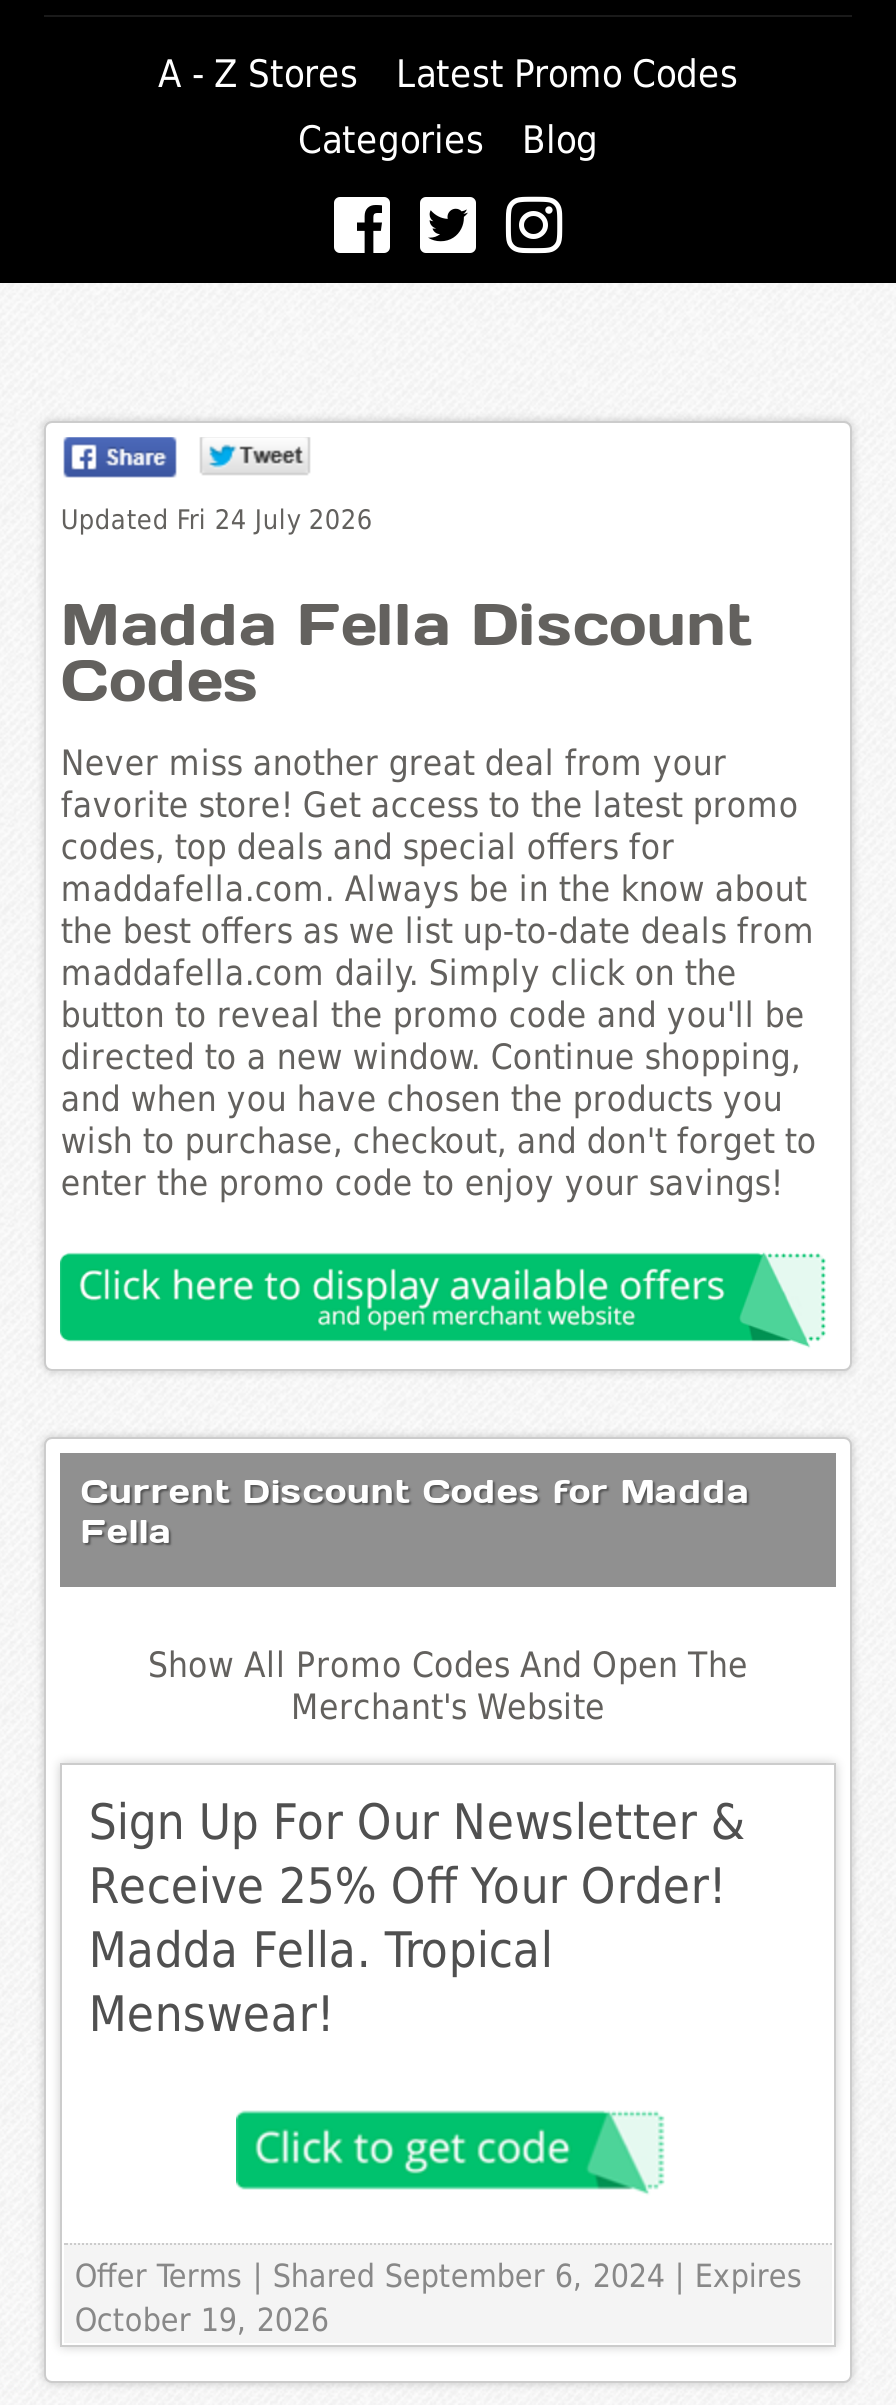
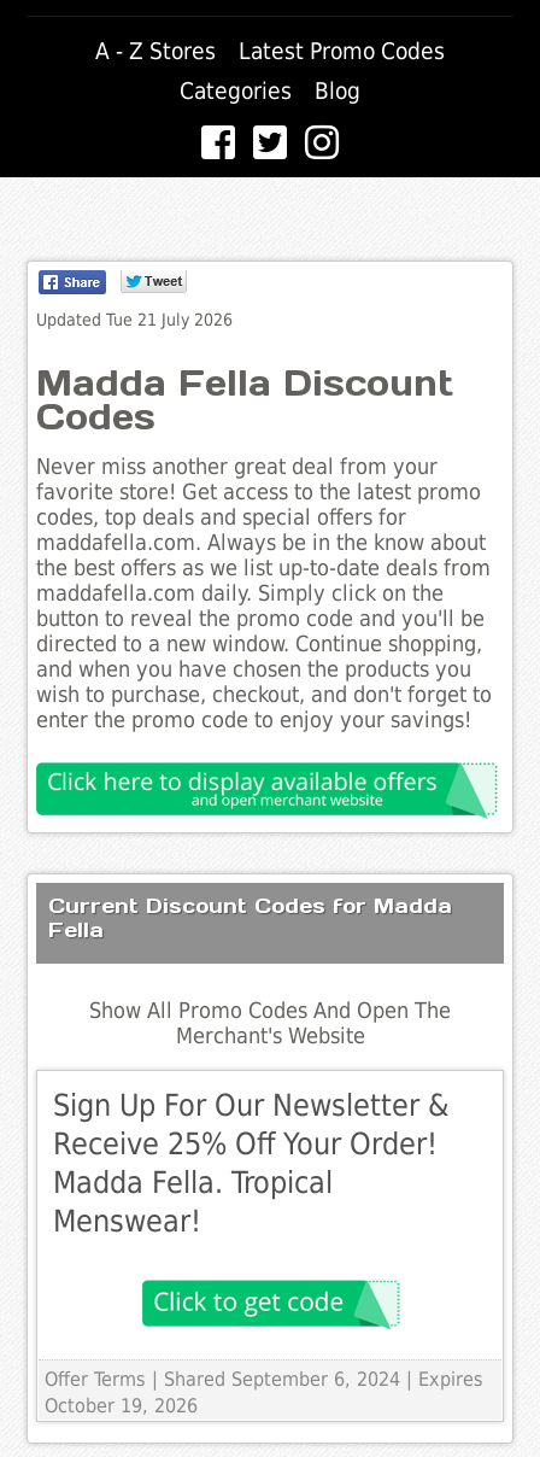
[61,502,373,534] Updated Fri 24 July 2026 -> [37,309,233,329] Updated Tue 21 July 2026

